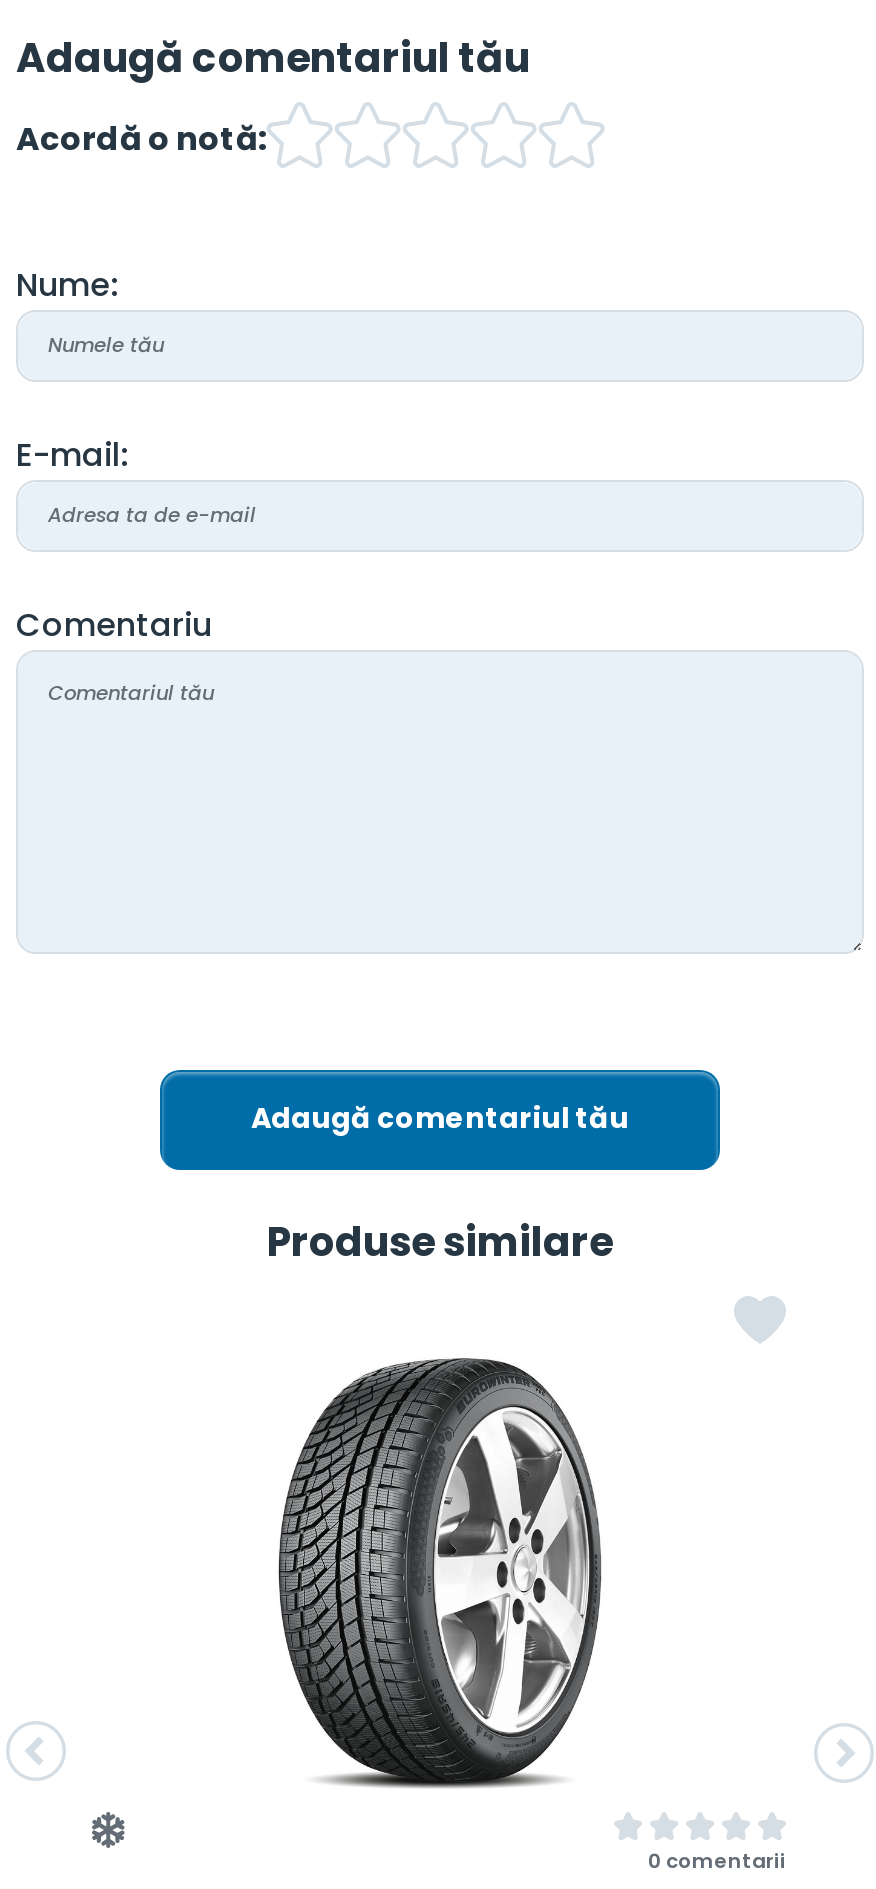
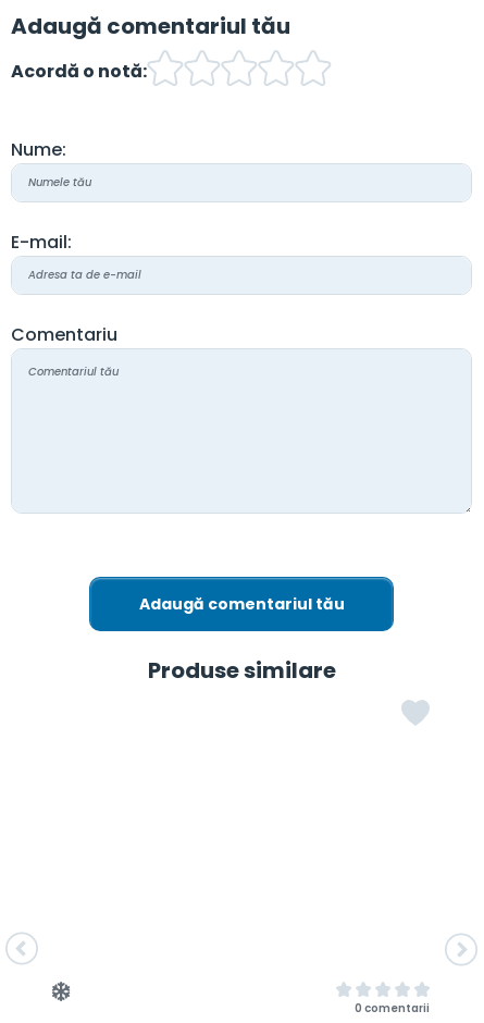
[276,1357,604,1789] [image] -> none

